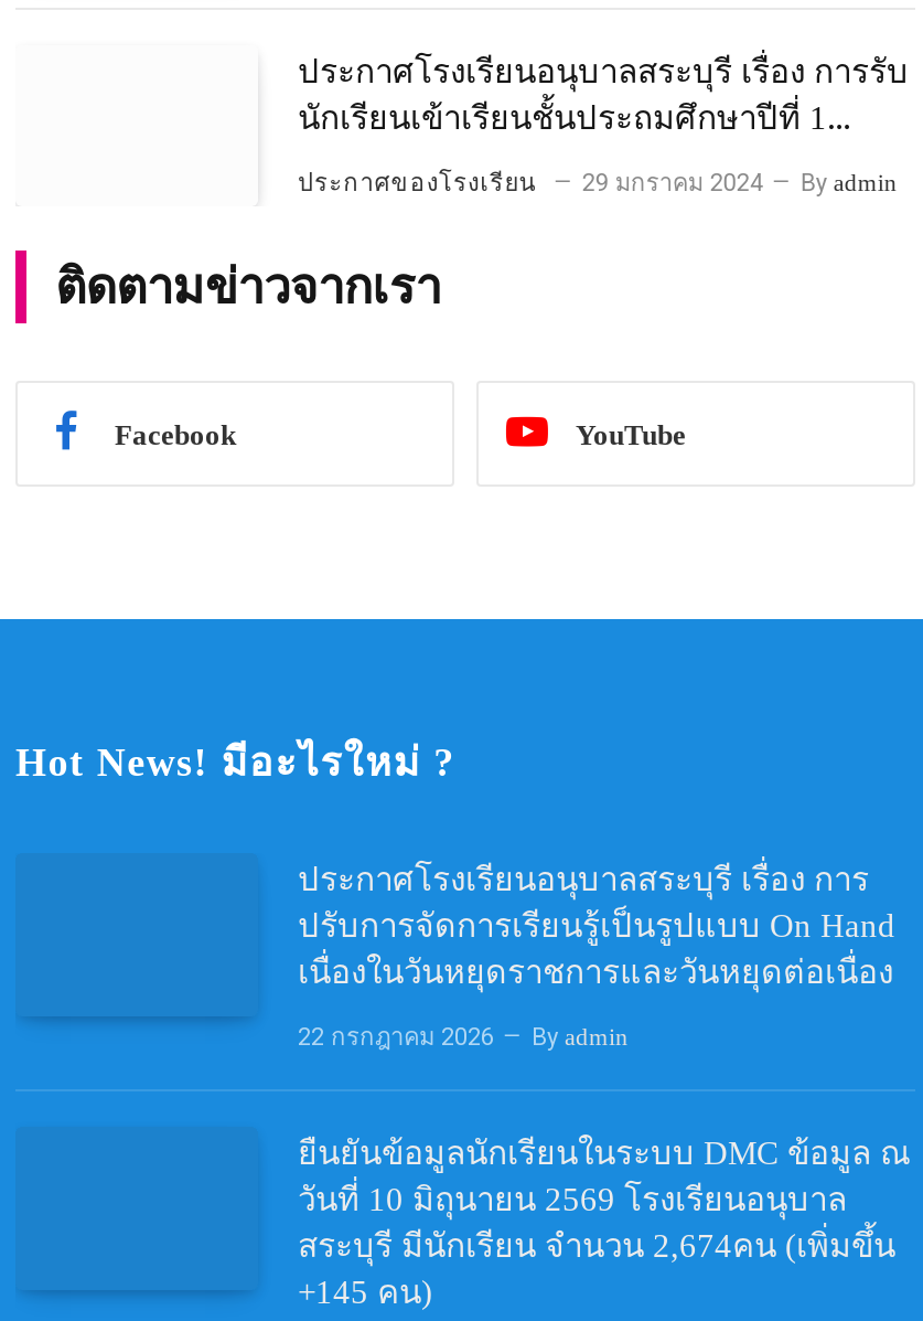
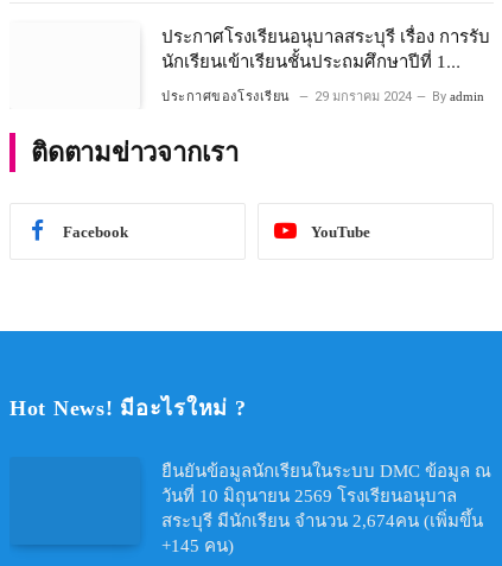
[298,863,895,1053] ประกาศโรงเรียนอนุบาลสระบุรี เรื่อง การ | ปรับการจัดการเรียนรู้เป็นรูปแบบ On Hand | เนื่องในวันหยุดราชการและวันหยุดต่อเนื่อง | 22 กรกฎาคม 2026 | By admin -> none

